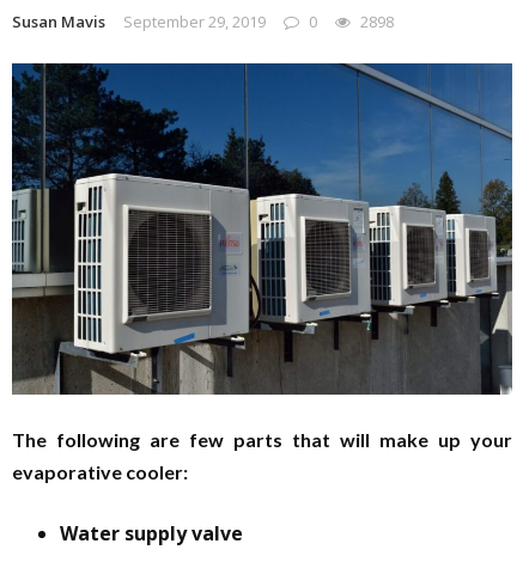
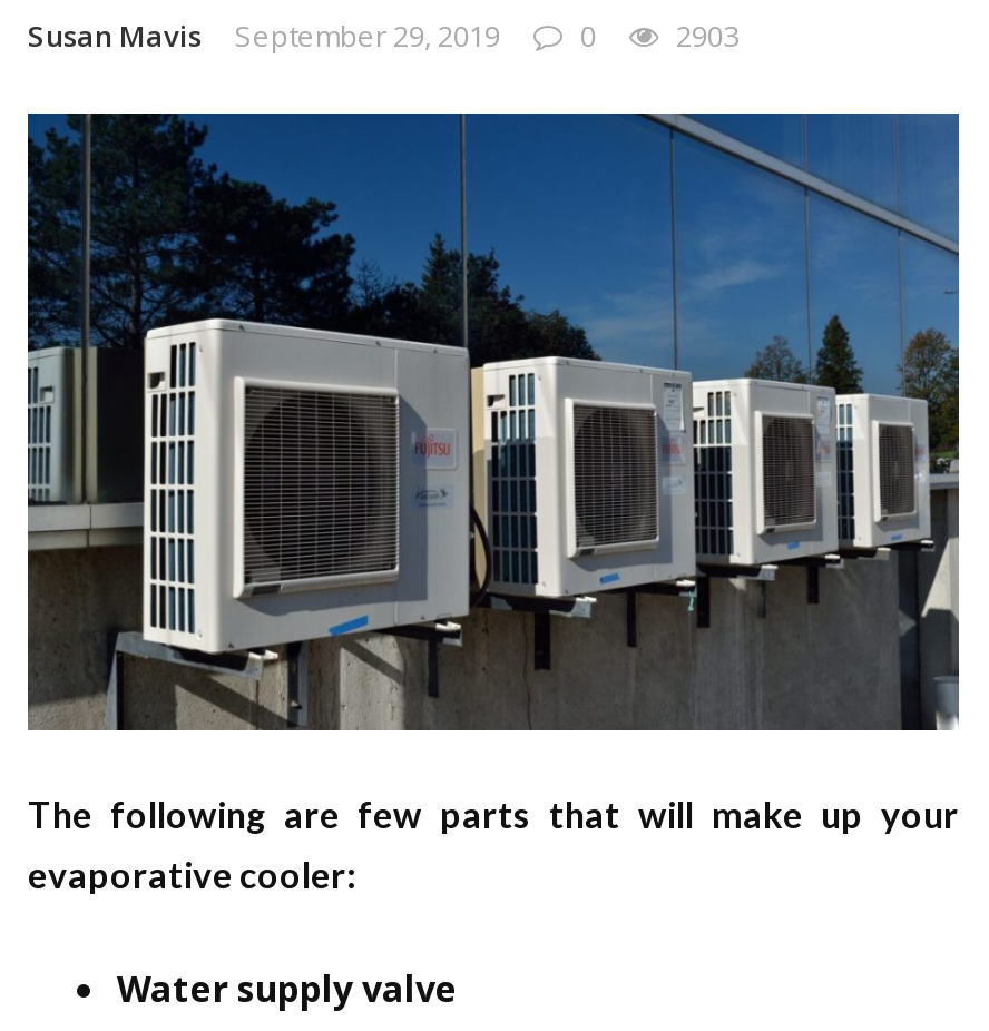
[12,11,394,32] Susan Mavis September 29, 2019 0 2898 -> [28,16,738,56] Susan Mavis September 29, 2019 0 2903

